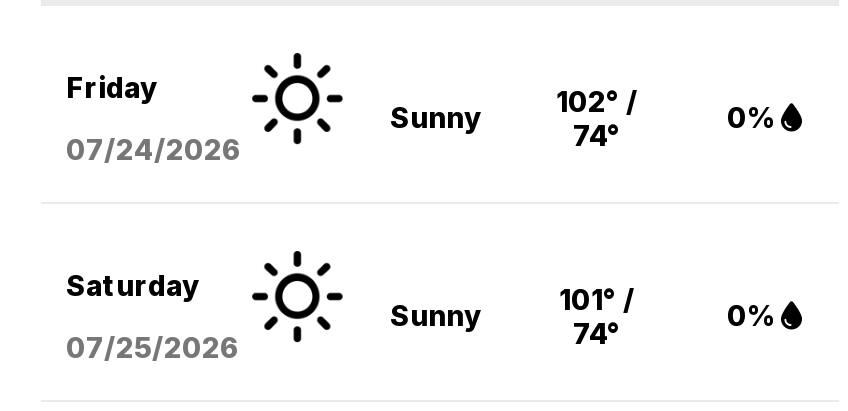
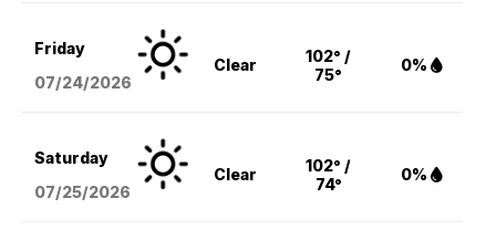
[390,101,482,135] Sunny -> [214,56,257,75] Clear
[573,119,621,153] 74° -> [315,66,343,85] 75°
[390,283,635,333] Sunny | 101° / -> [214,156,351,184] Clear | 102° /

